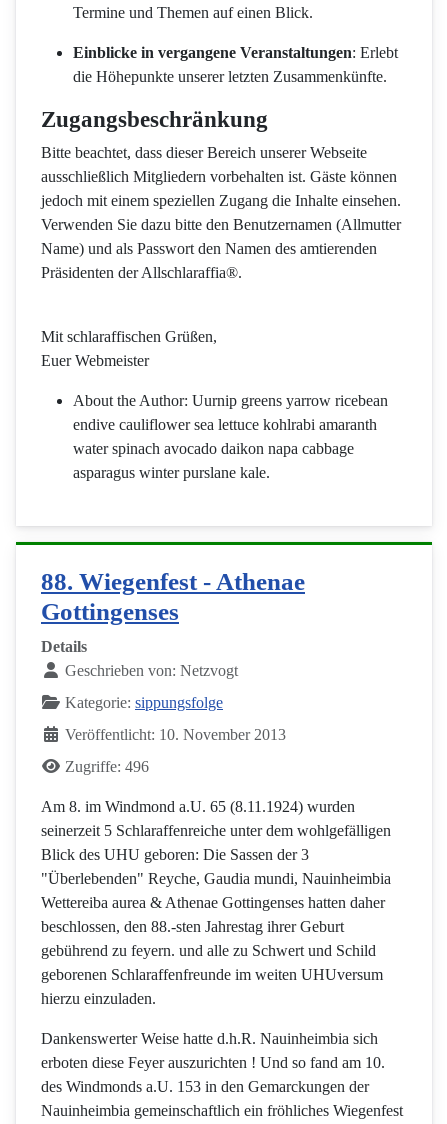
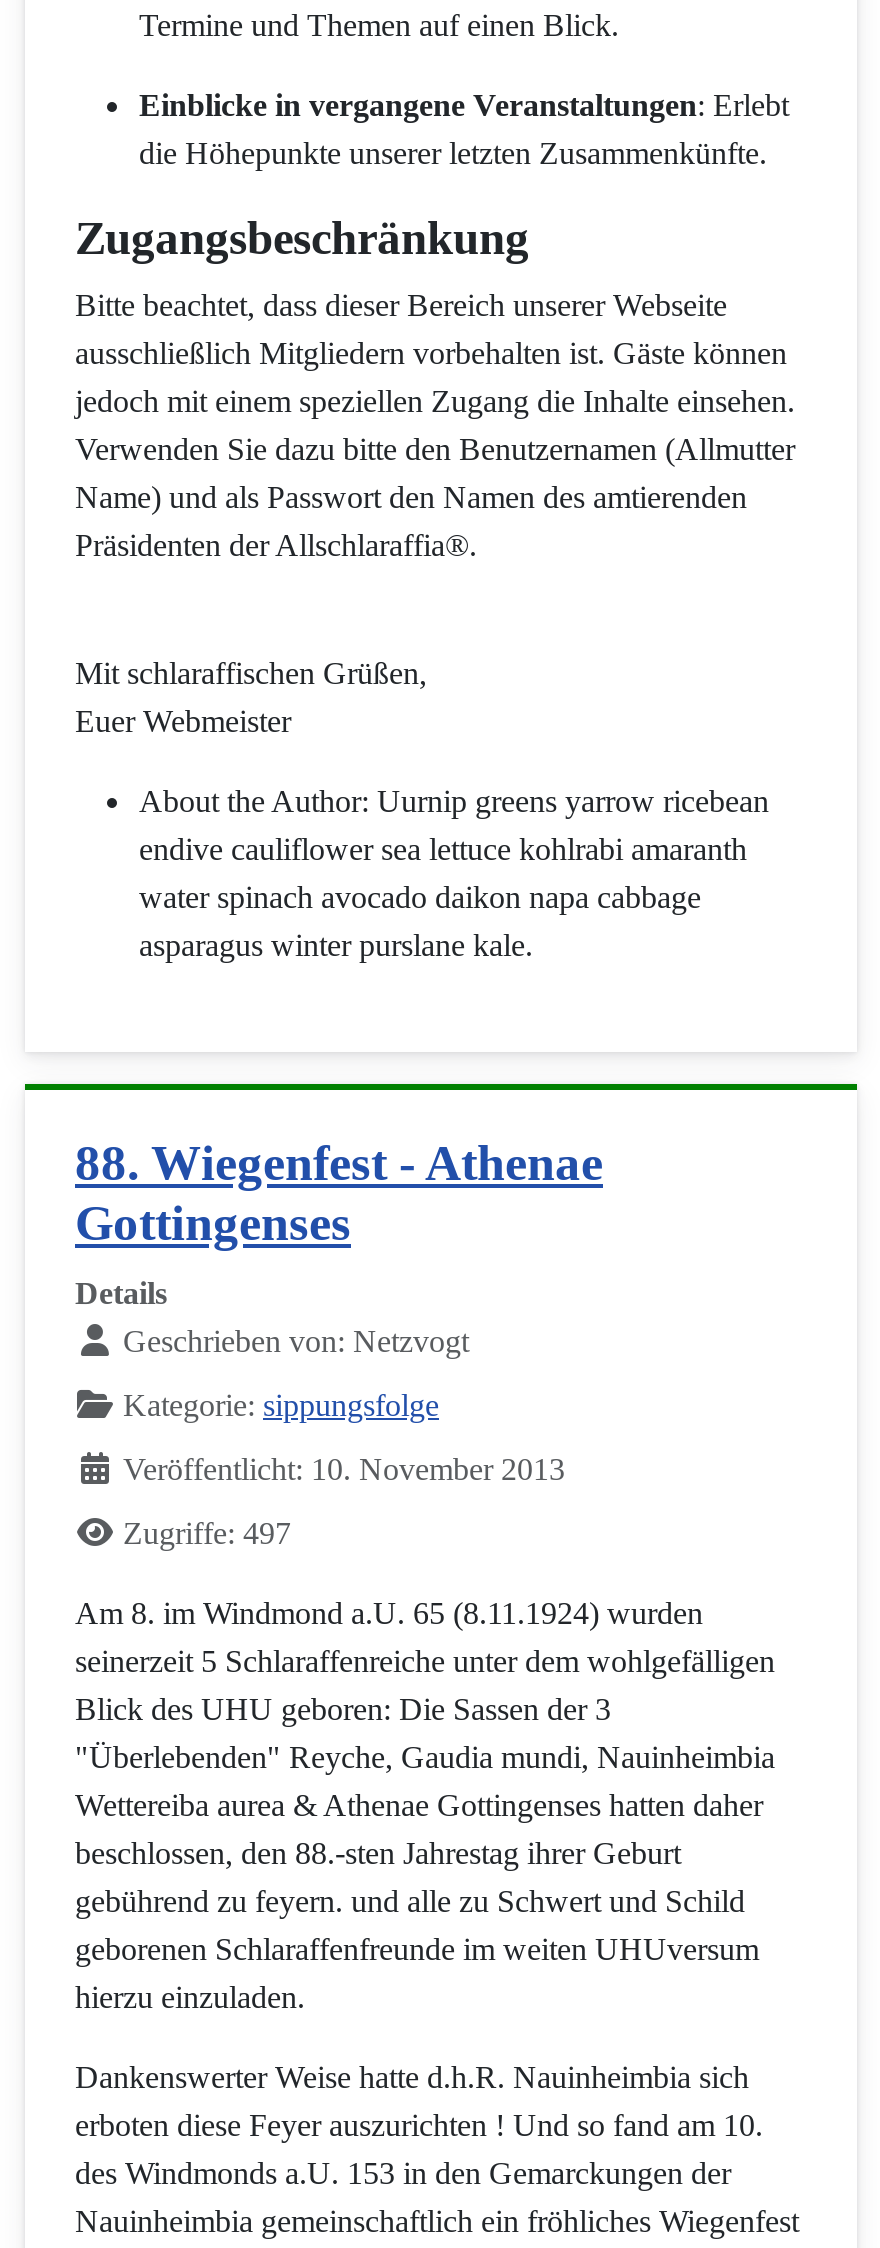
[65,758,149,775] Zugriffe: 496 -> [123,1517,291,1551] Zugriffe: 497

